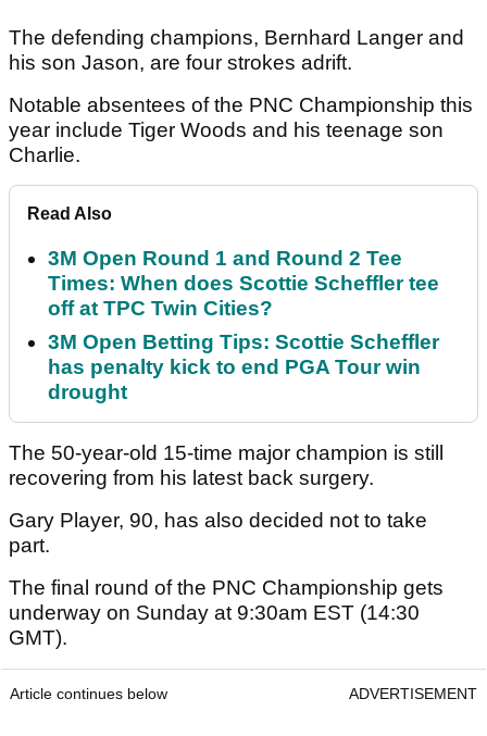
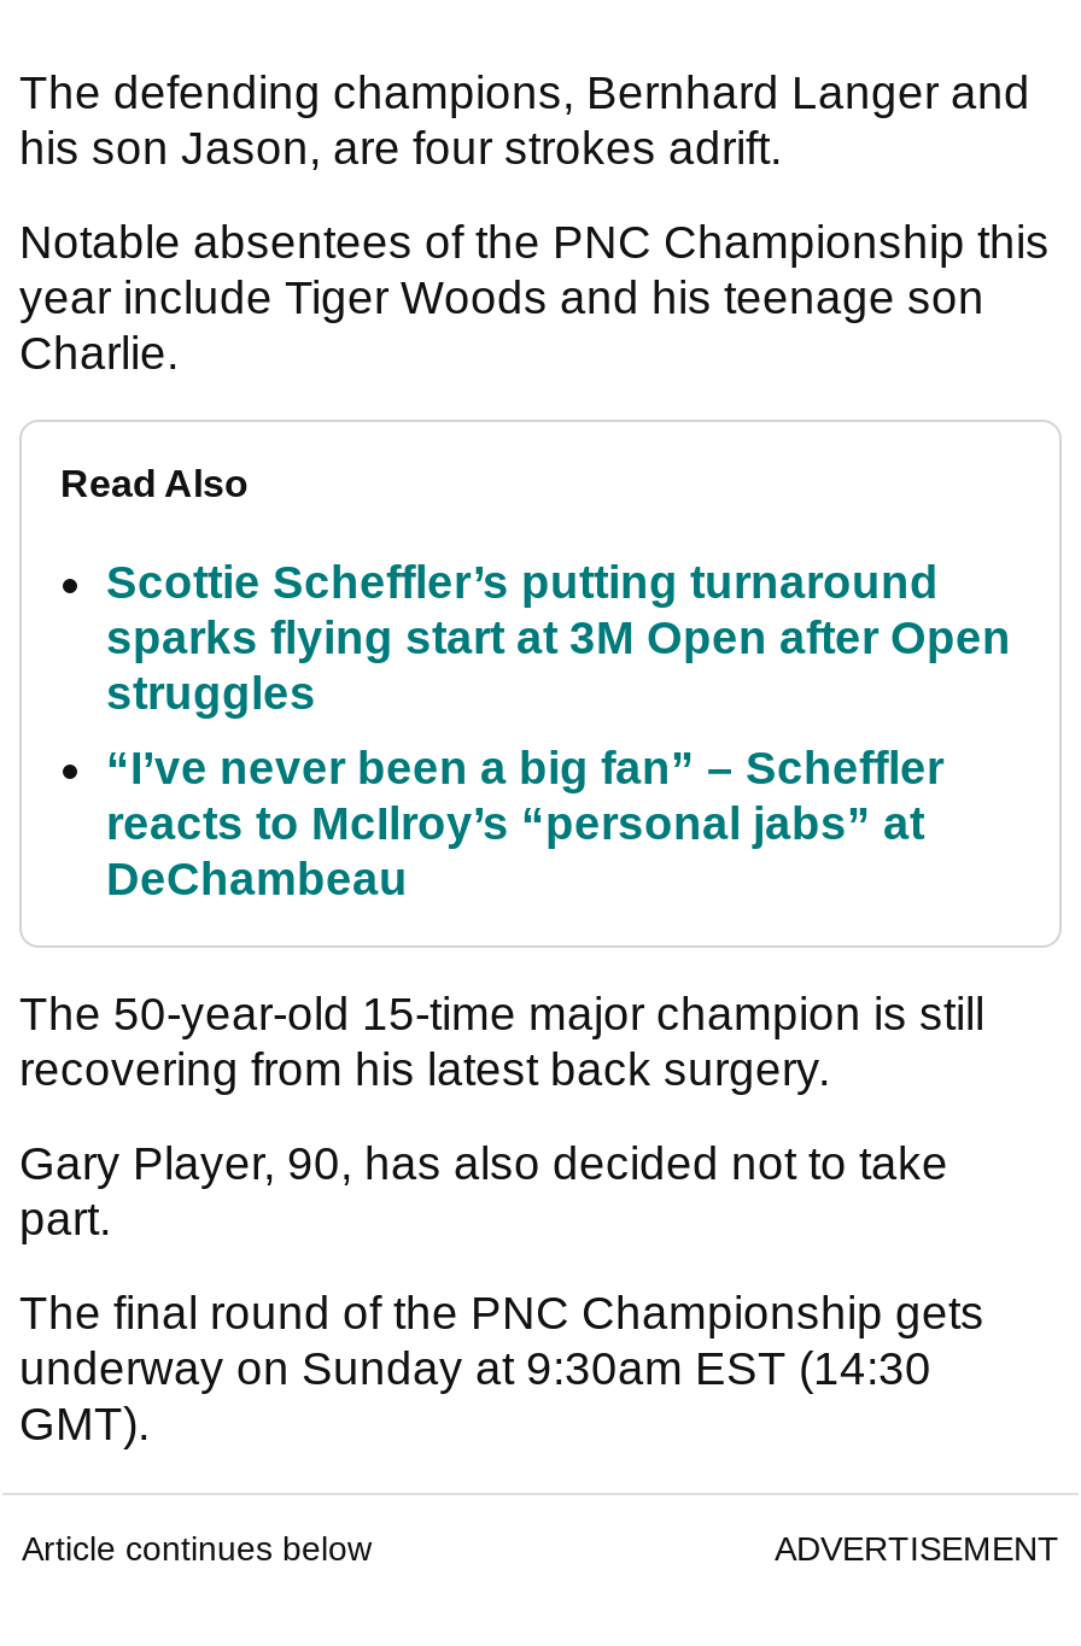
[48,247,439,320] 3M Open Round 1 and Round 2 Tee | Times: When does Scottie Scheffler tee | off at TPC Twin Cities? -> [106,557,1011,718] Scottie Scheffler’s putting turnaround | sparks flying start at 3M Open after Open | struggles
[48,331,439,404] 3M Open Betting Tips: Scottie Scheffler | has penalty kick to end PGA Tour win | drought -> [106,743,943,904] “I’ve never been a big fan” – Scheffler | reacts to McIlroy’s “personal jabs” at | DeChambeau

